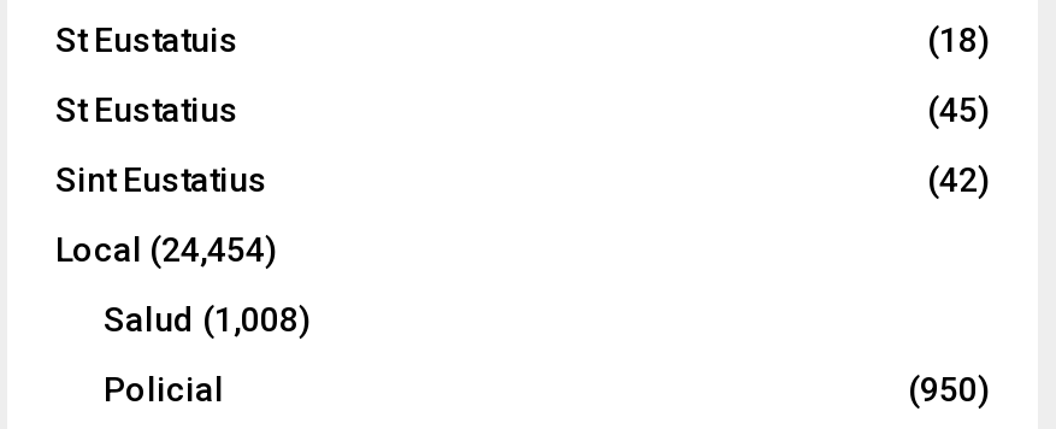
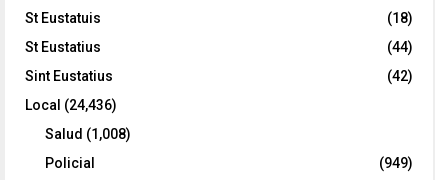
[927,89,990,128] (45) -> [387,39,413,55] (44)
[55,229,277,268] Local (24,454) -> [25,97,117,113] Local (24,436)
[908,369,990,408] (950) -> [379,155,413,171] (949)

